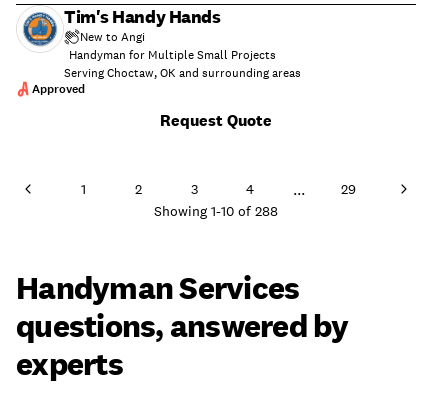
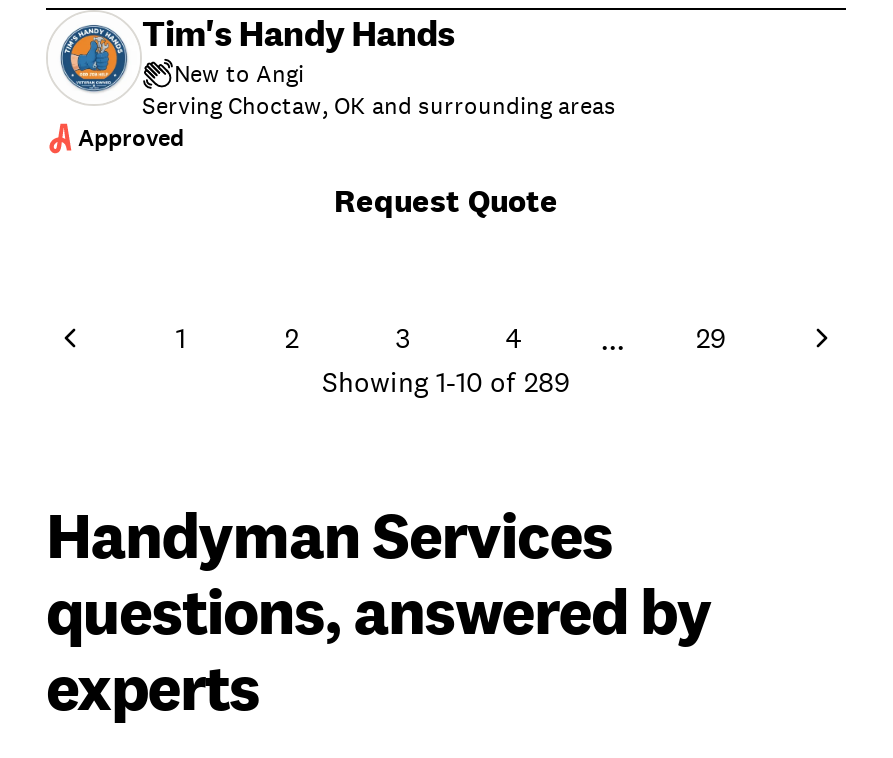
[69,47,276,63] Handyman for Multiple Small Projects -> none
[154,202,278,220] Showing 1-10 of 288 -> [322,364,570,400] Showing 1-10 of 289

